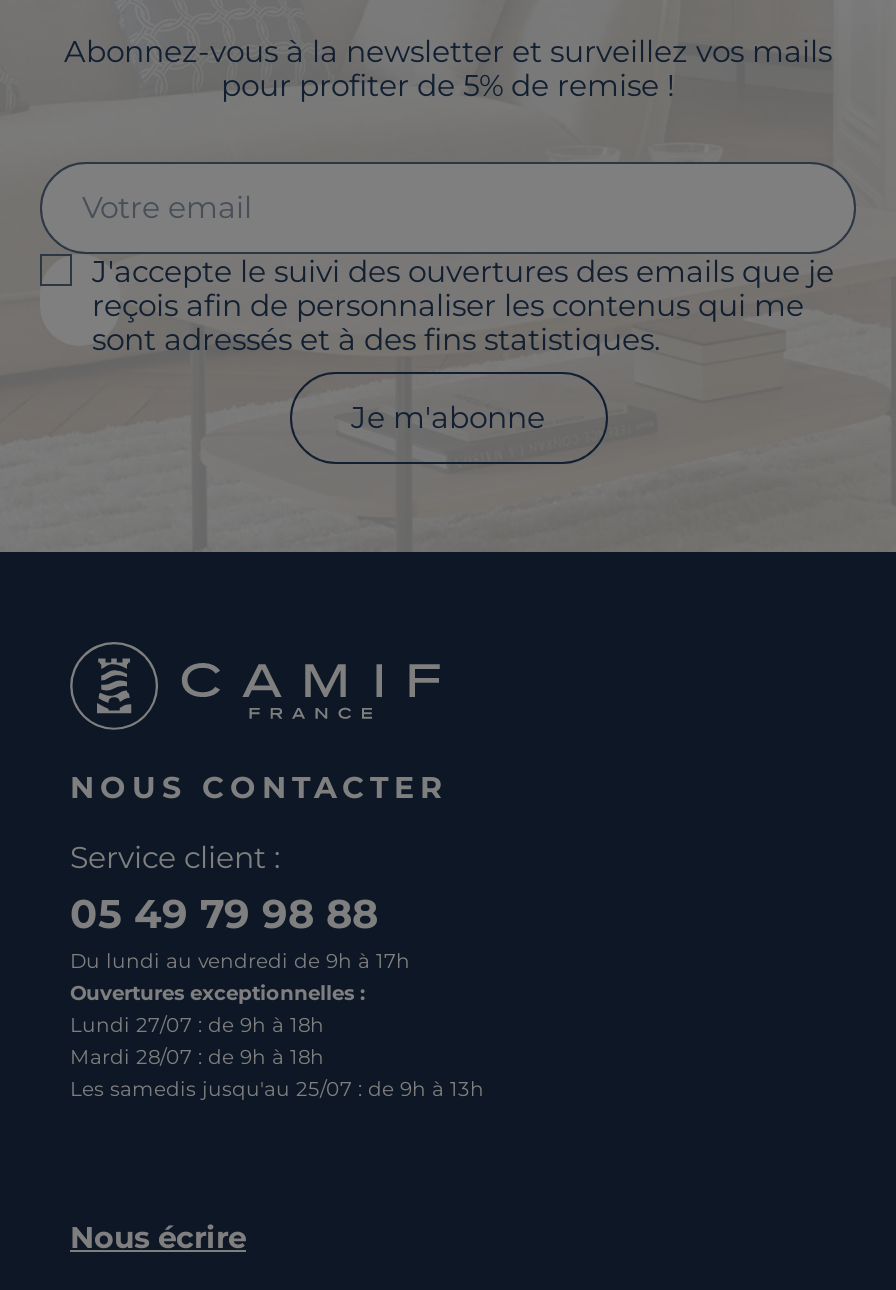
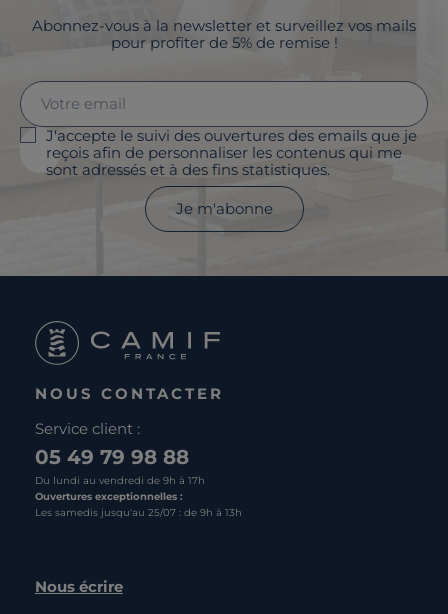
[70,1012,324,1070] Lundi 27/07 : de 9h à 18h | Mardi 28/07 : de 9h à 18h -> none

